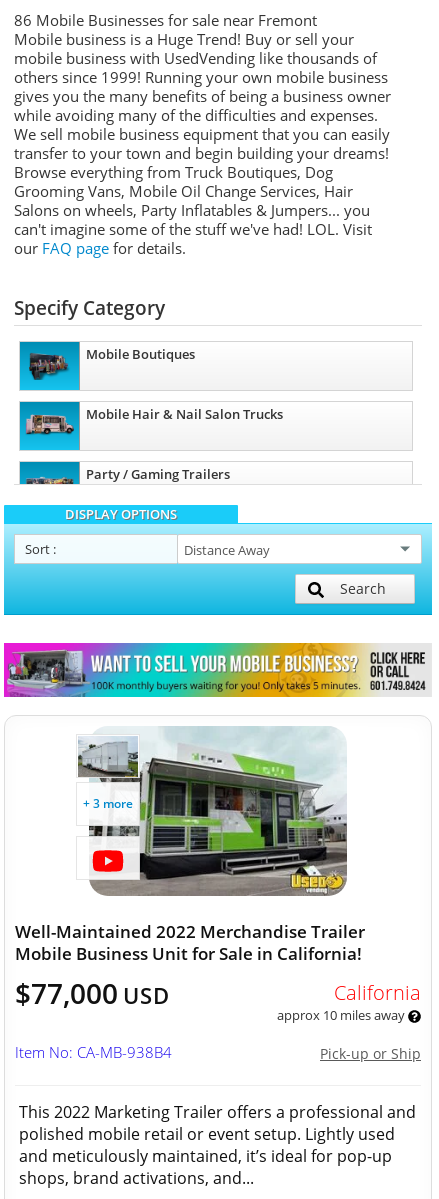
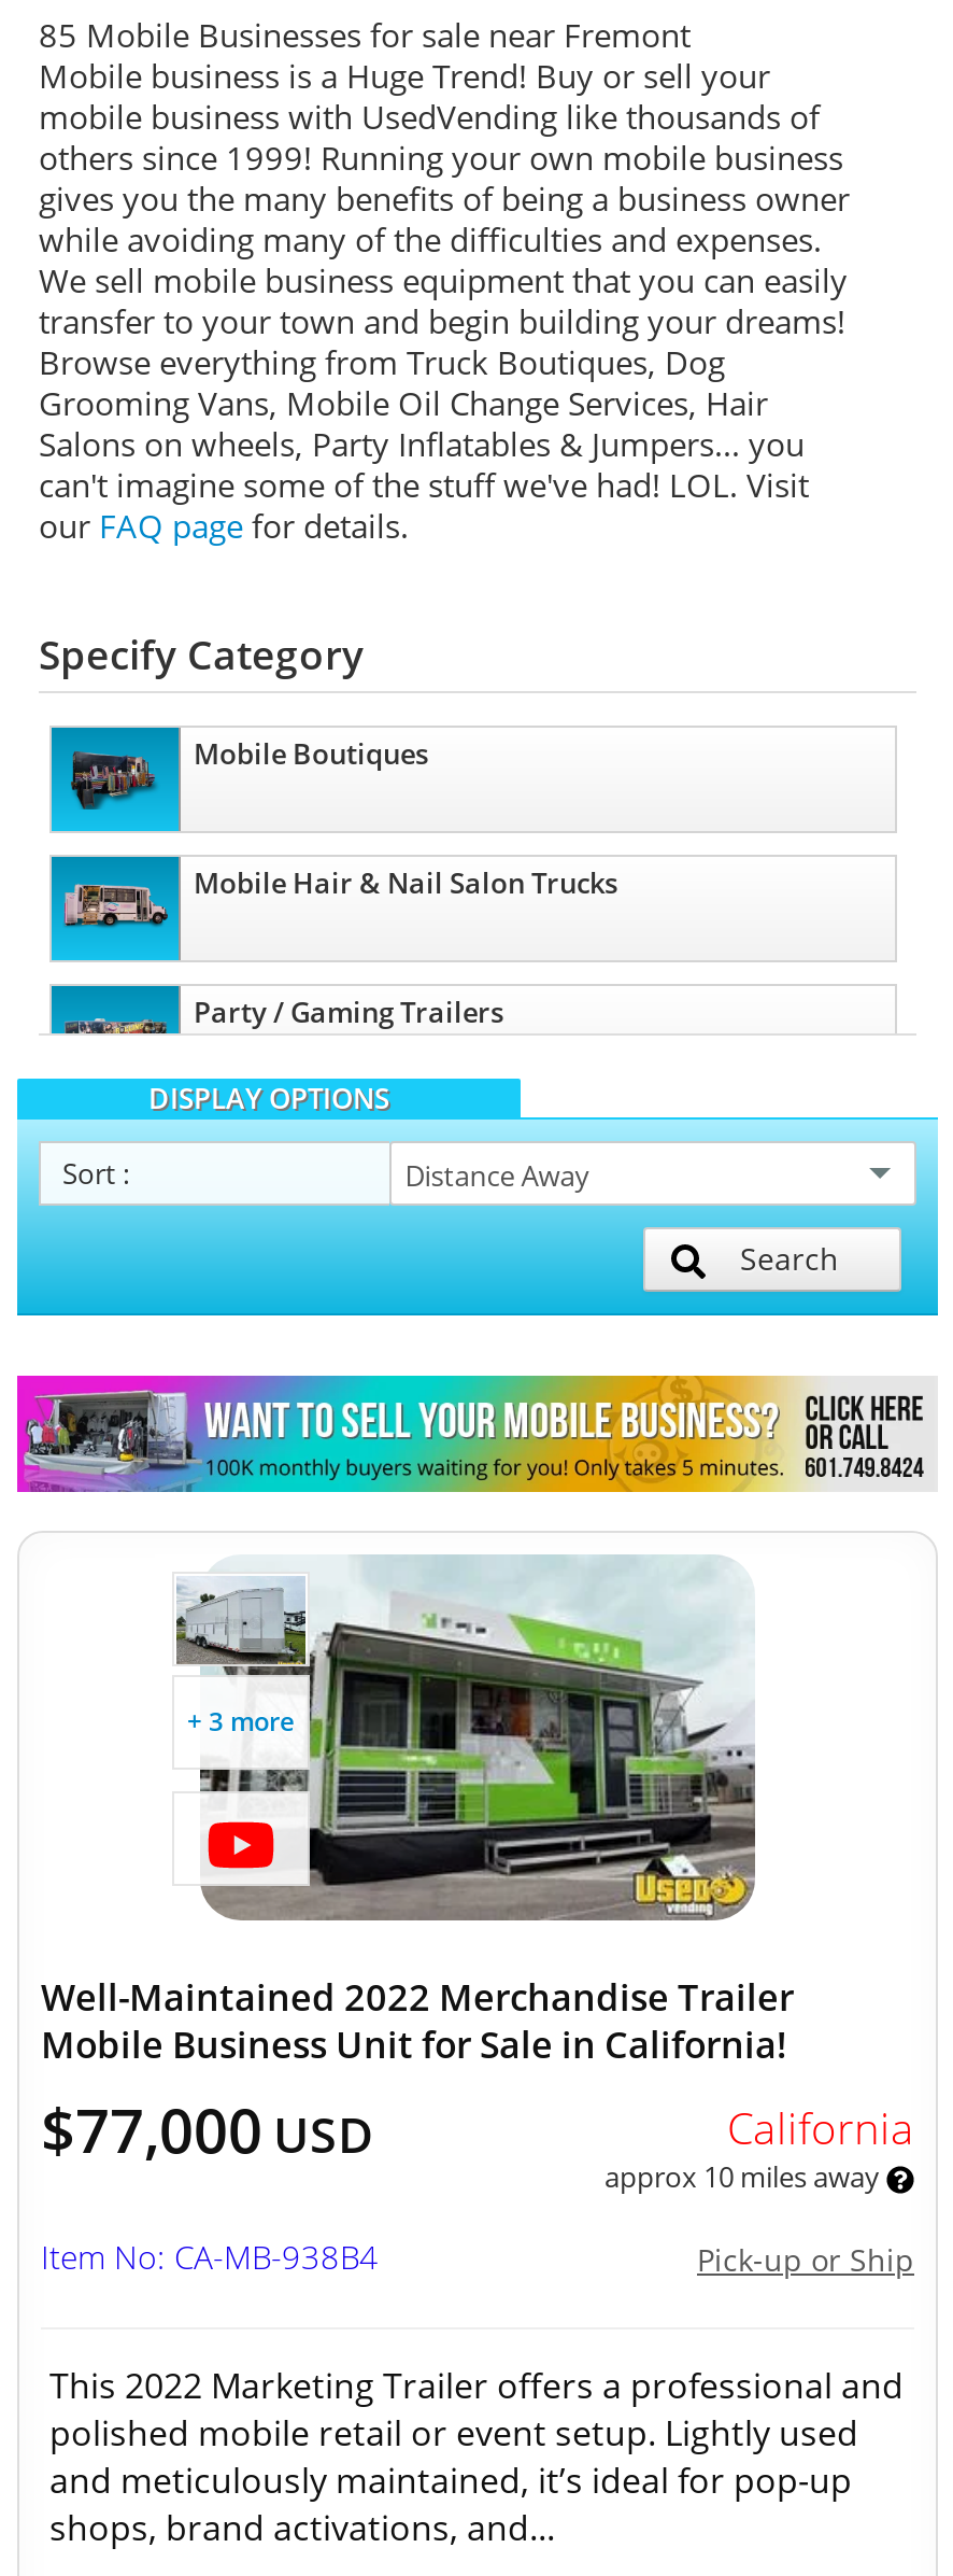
[14,10,317,30] 86 Mobile Businesses for sale near Fremont -> [39,13,691,56] 85 Mobile Businesses for sale near Fremont

